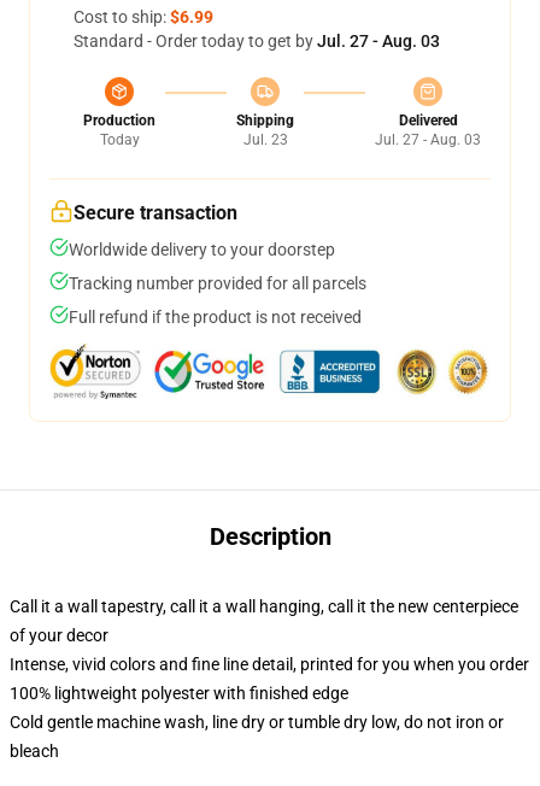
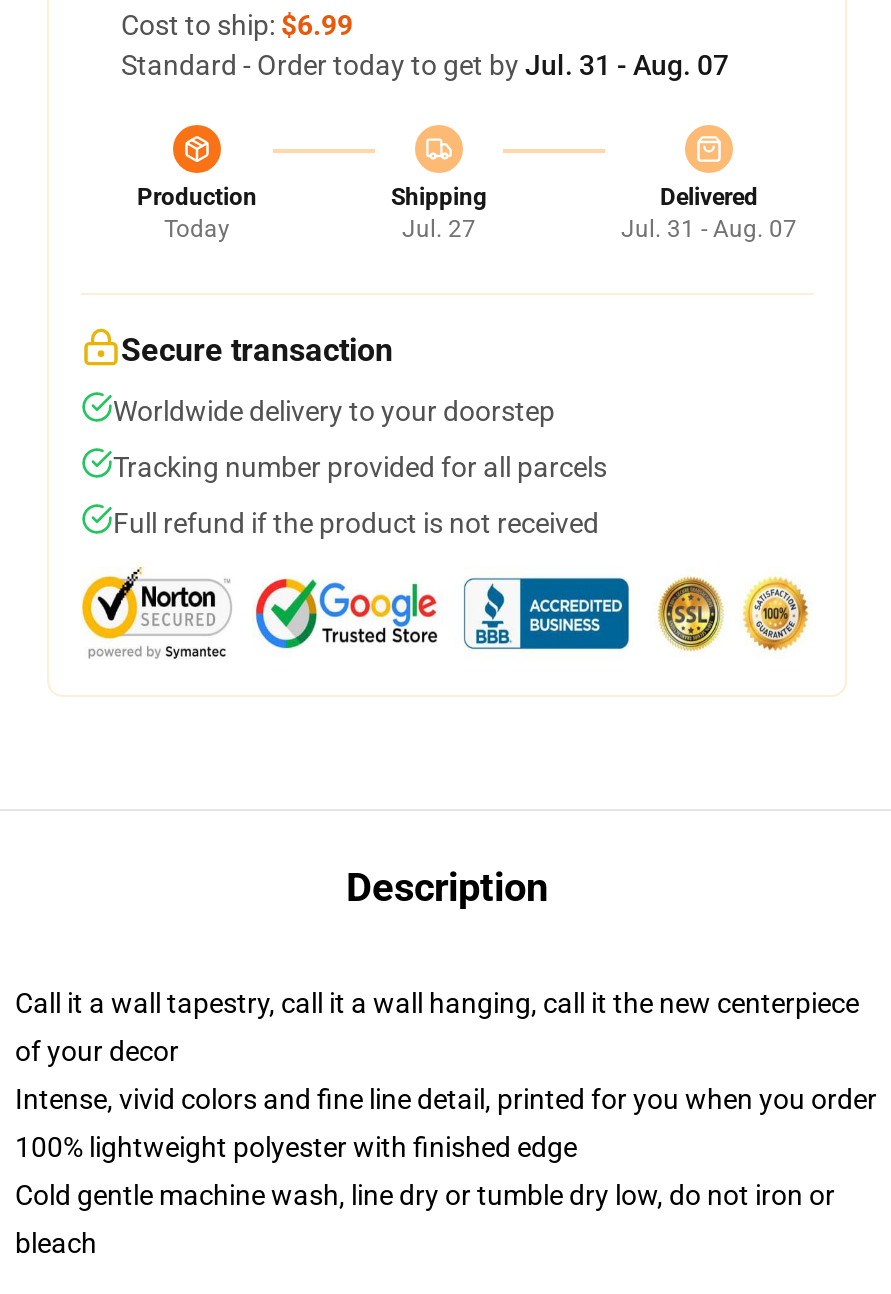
[74,31,440,51] Standard - Order today to get by Jul. 27 - Aug. 03 -> [121,49,729,81] Standard - Order today to get by Jul. 31 - Aug. 07
[243,131,287,148] Jul. 23 -> [402,215,476,243] Jul. 27
[375,131,481,148] Jul. 27 - Aug. 03 -> [621,215,797,243] Jul. 31 - Aug. 07

